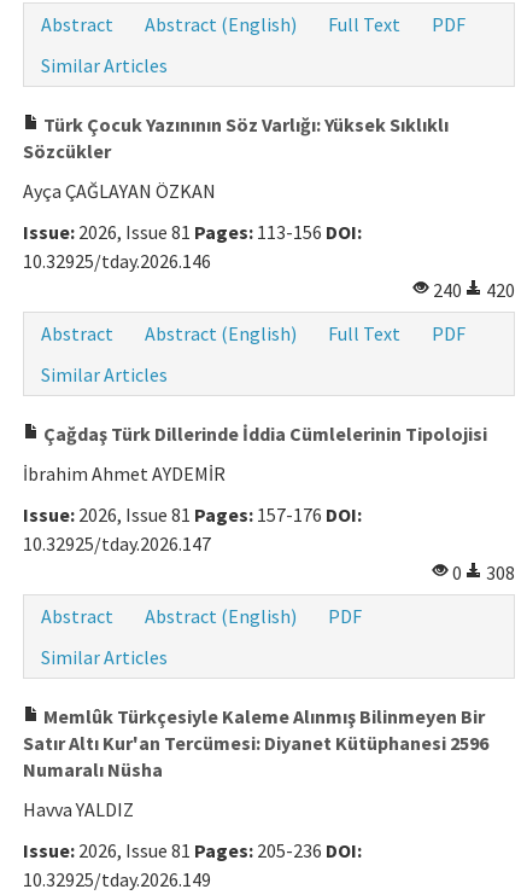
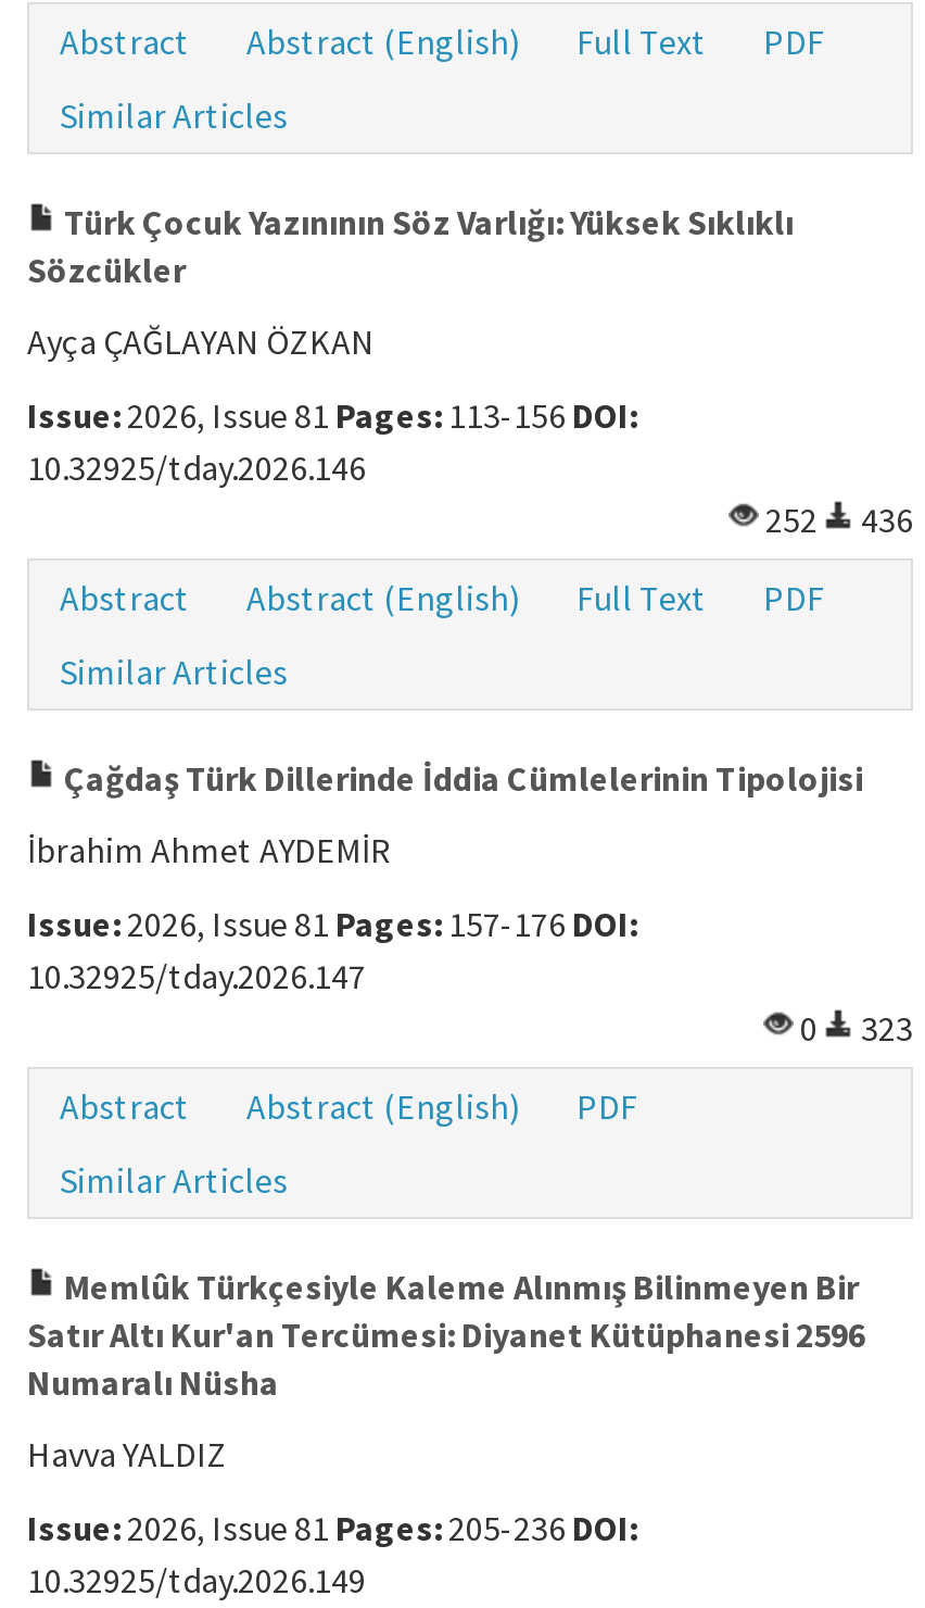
[429,278,465,302] 240 -> [759,498,824,542] 252
[482,278,515,302] 420 -> [854,498,913,542] 436
[449,561,515,585] 0 308 -> [794,1007,913,1050] 0 323

